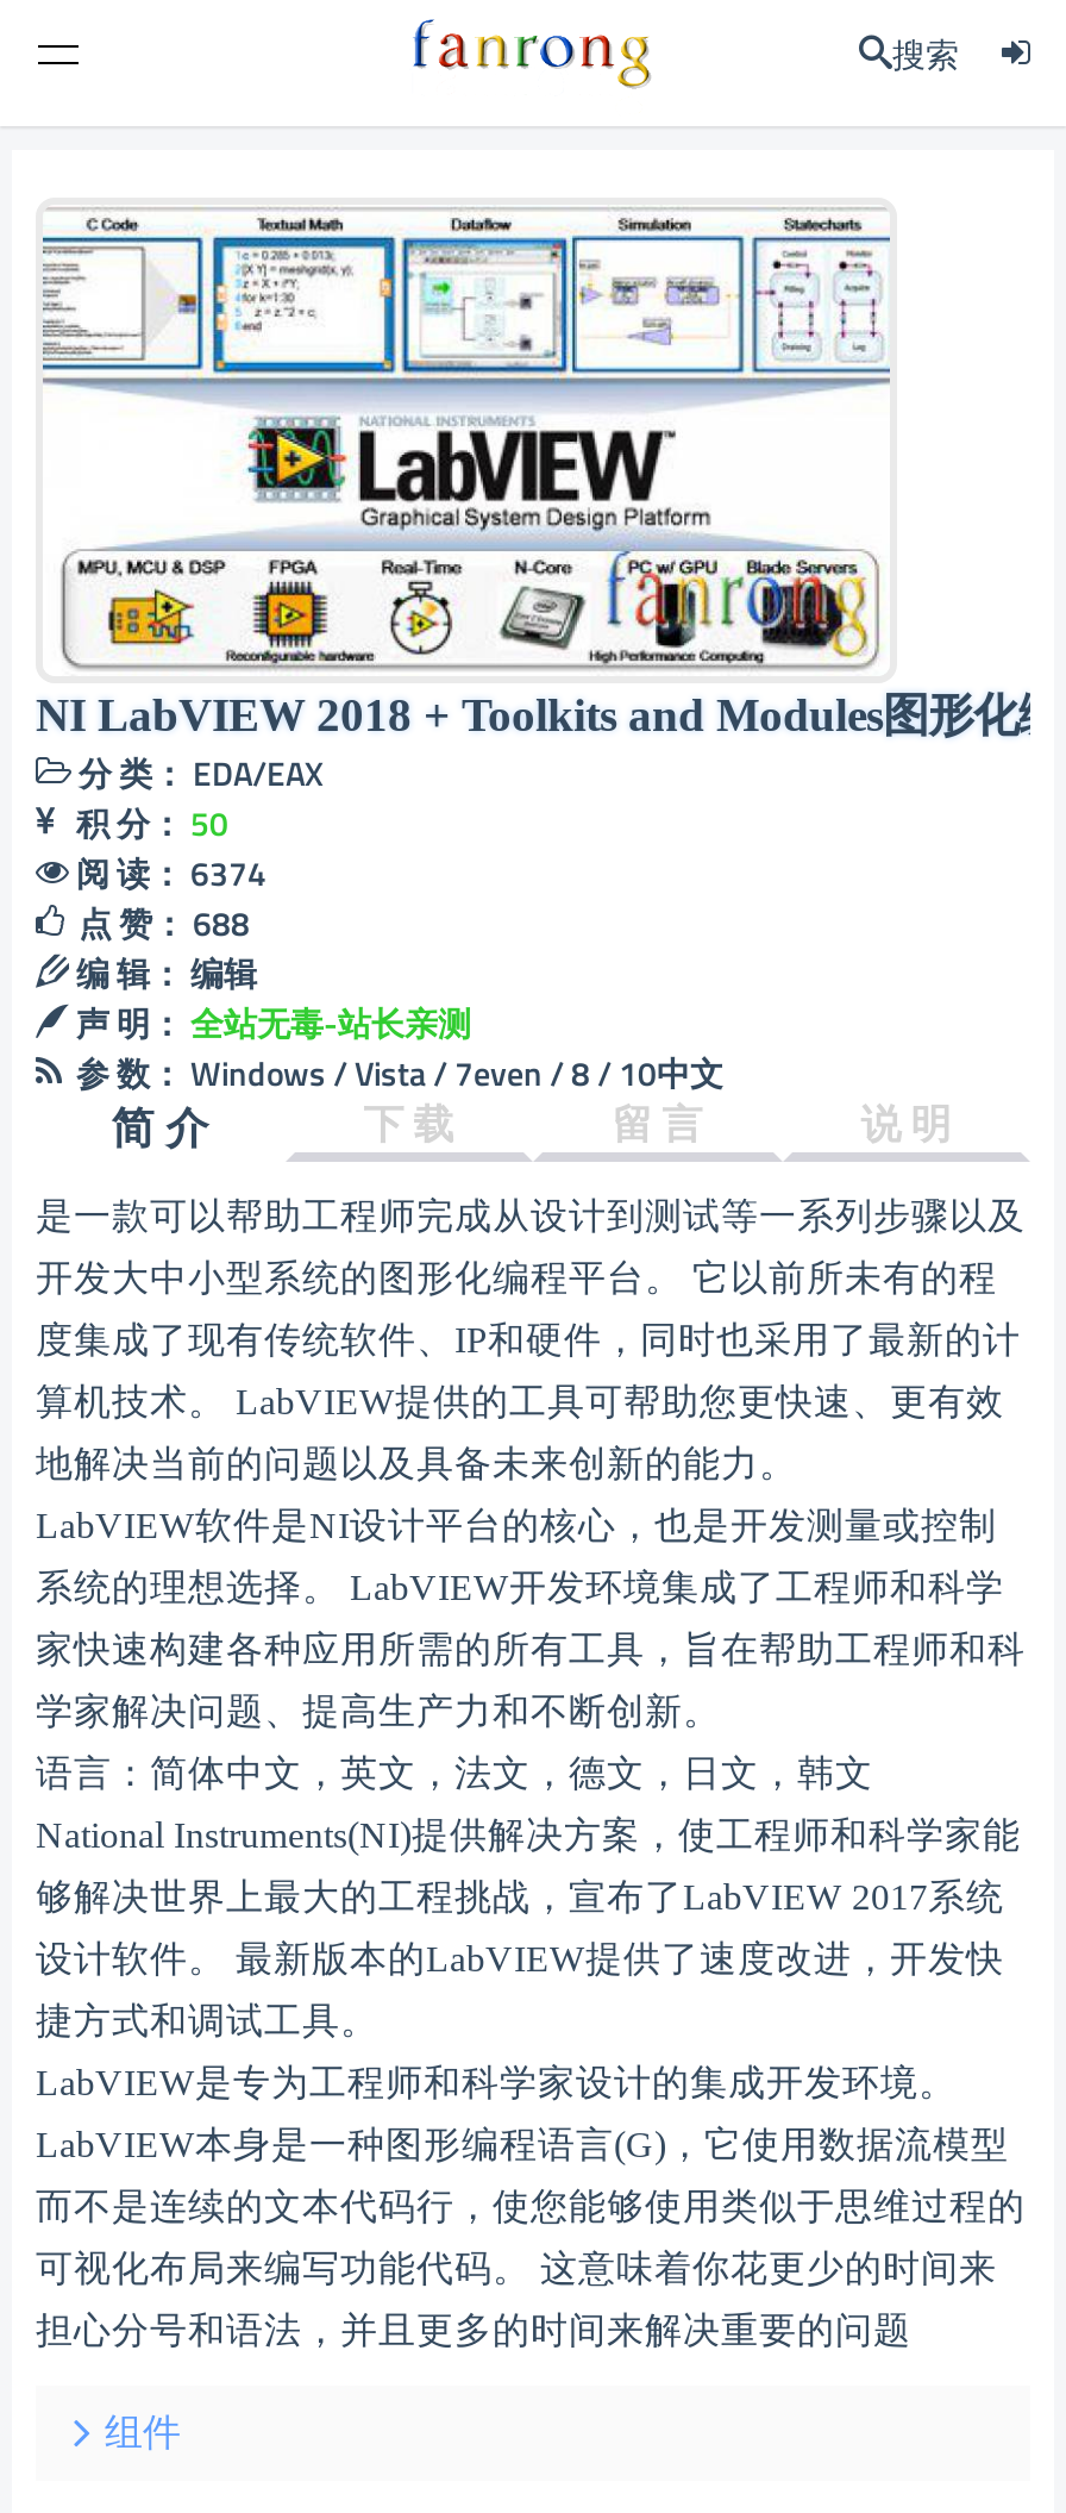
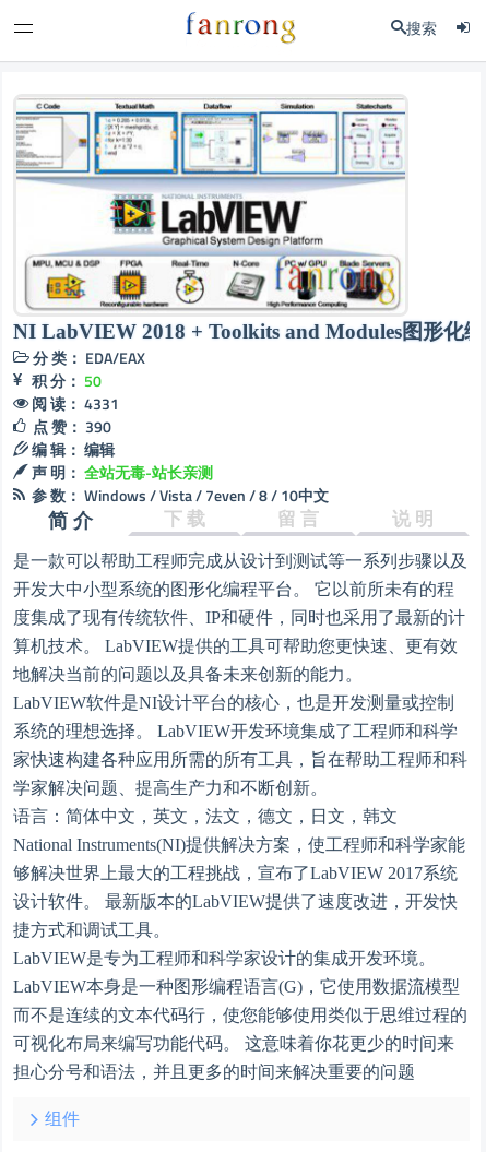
[76,848,266,898] 阅 读： 6374 -> [32,392,119,415] 阅 读： 4331
[79,898,250,948] 点 赞： 688 -> [33,415,111,438] 点 赞： 390

